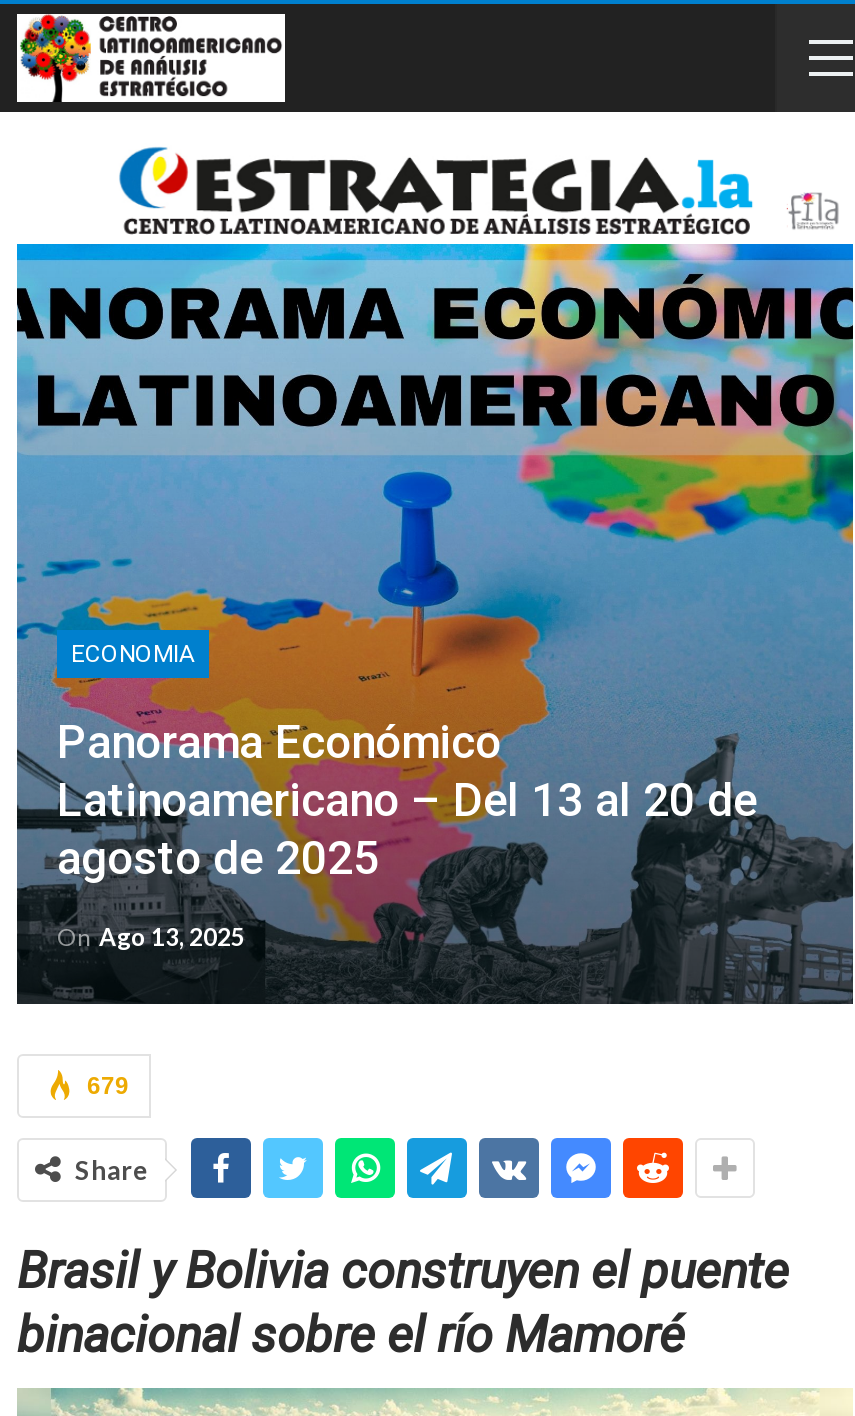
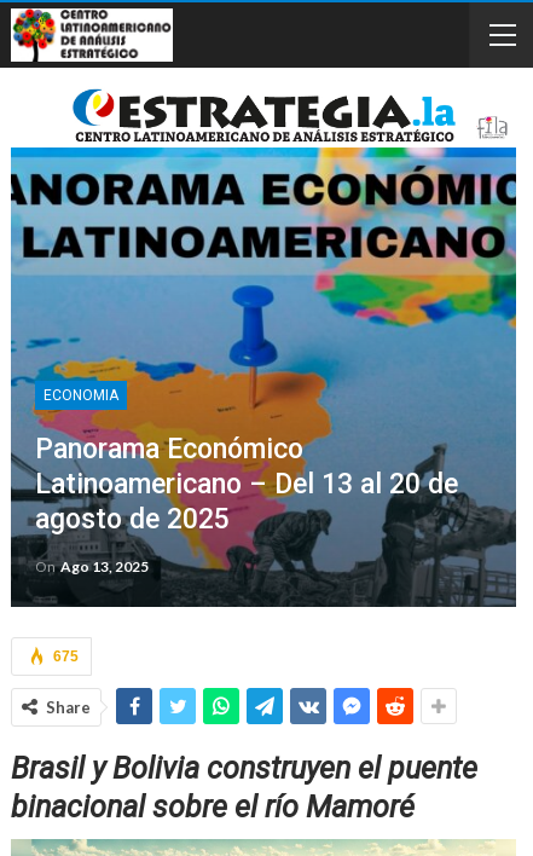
[87,1071,129,1099] 679 -> [53,647,79,664] 675

